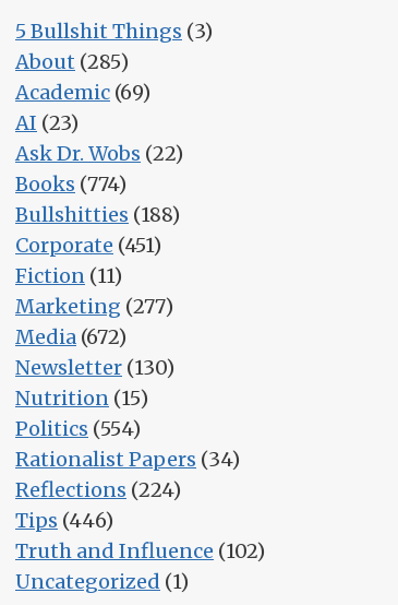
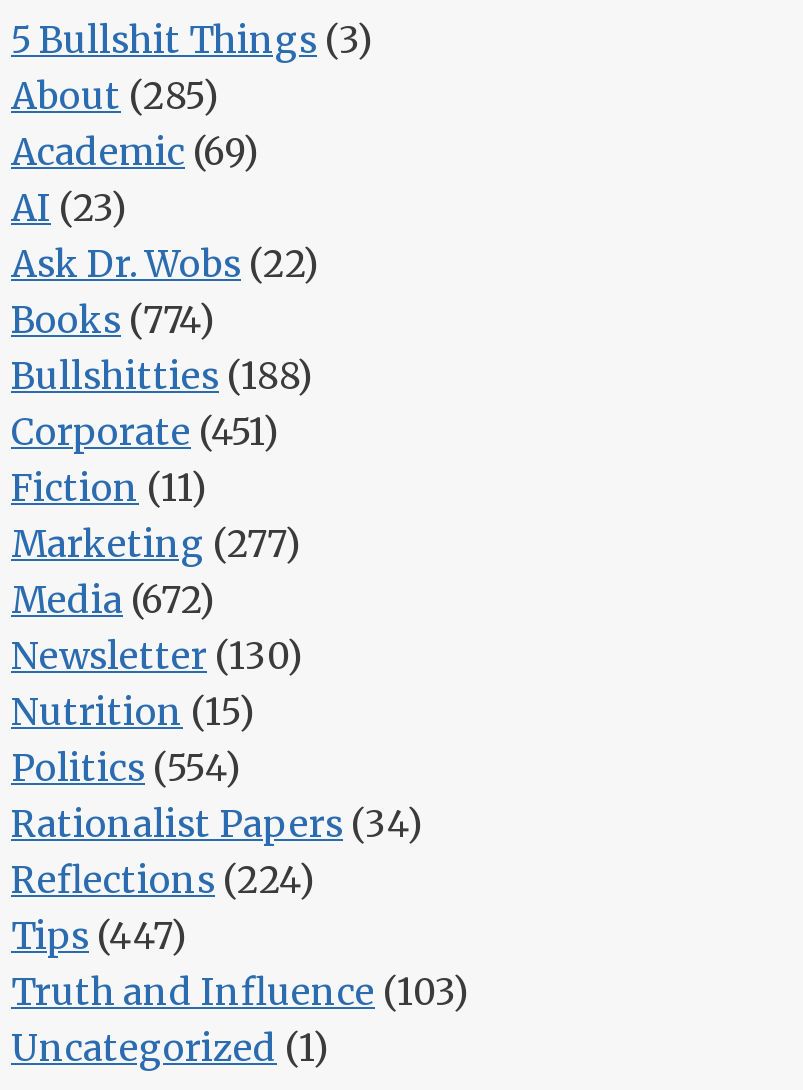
[15,507,113,533] Tips (446) -> [11,912,187,958] Tips (447)
[15,538,265,563] Truth and Influence (102) -> [11,968,469,1014] Truth and Influence (103)

